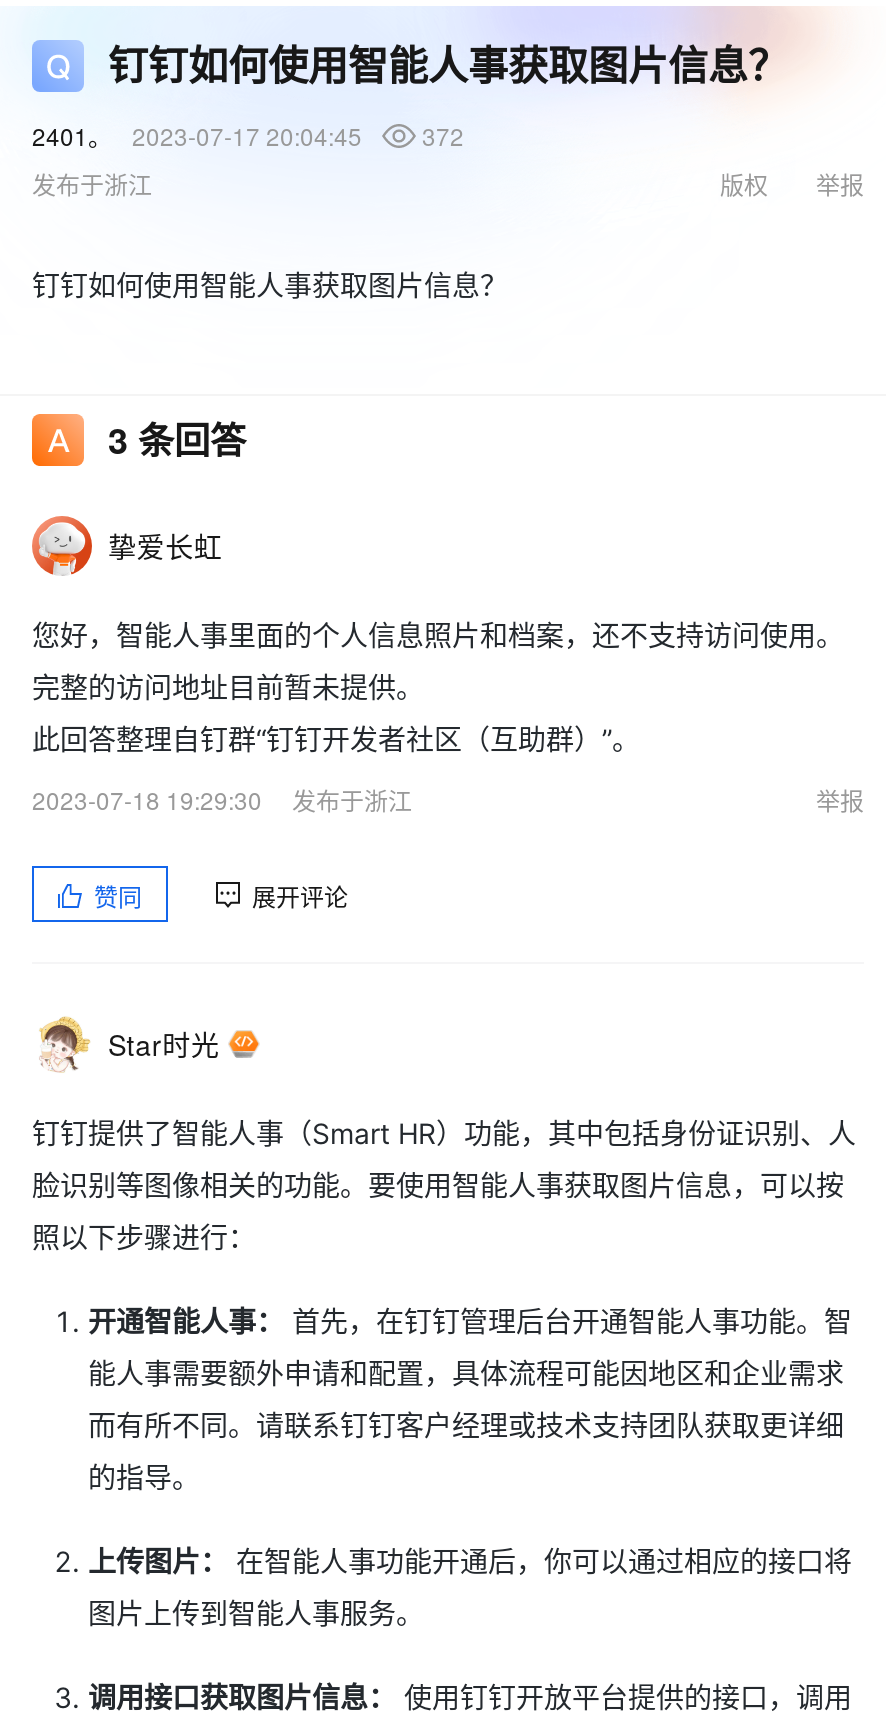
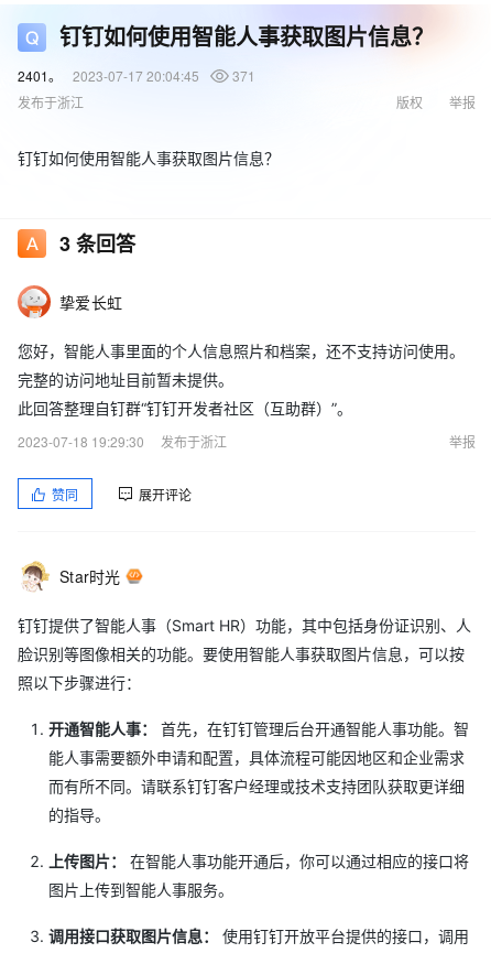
[32,118,464,152] 2401。 2023-07-17 20:04:45 372 -> [18,66,255,85] 2401。 2023-07-17 20:04:45 371

